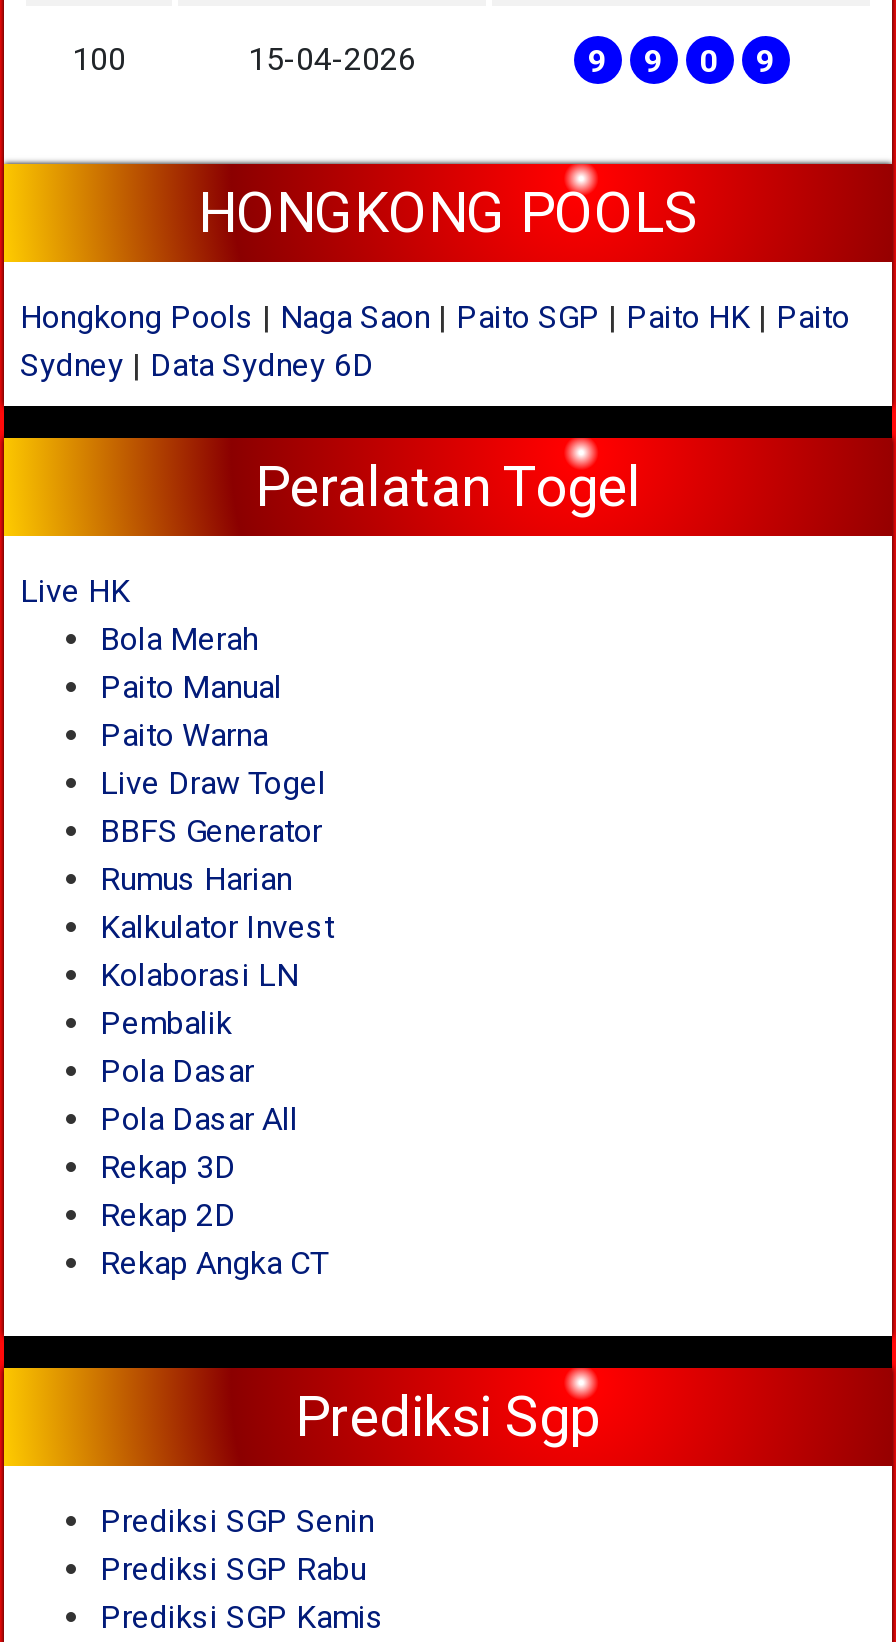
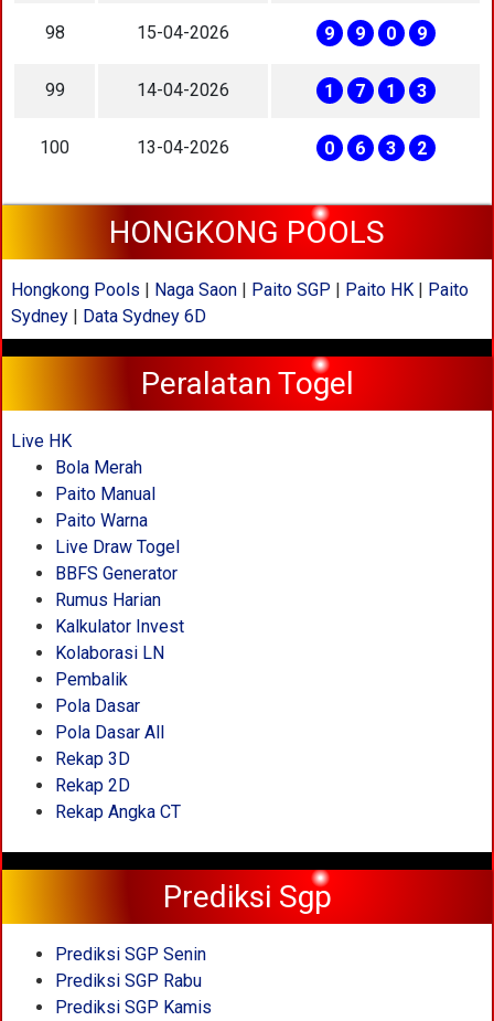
[72,40,126,78] 100 -> [45,22,65,43] 98
none -> [40,79,427,159] 99 | 14-04-2026 | 1 | 7 | 1 | 3 | 100 | 13-04-2026 | 0 | 6 | 3 | 2

